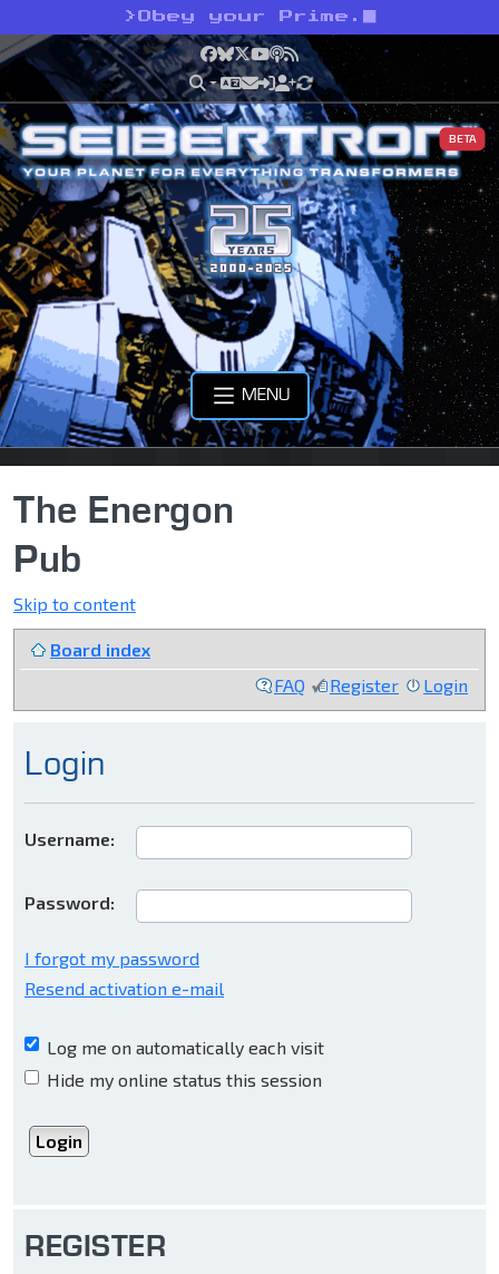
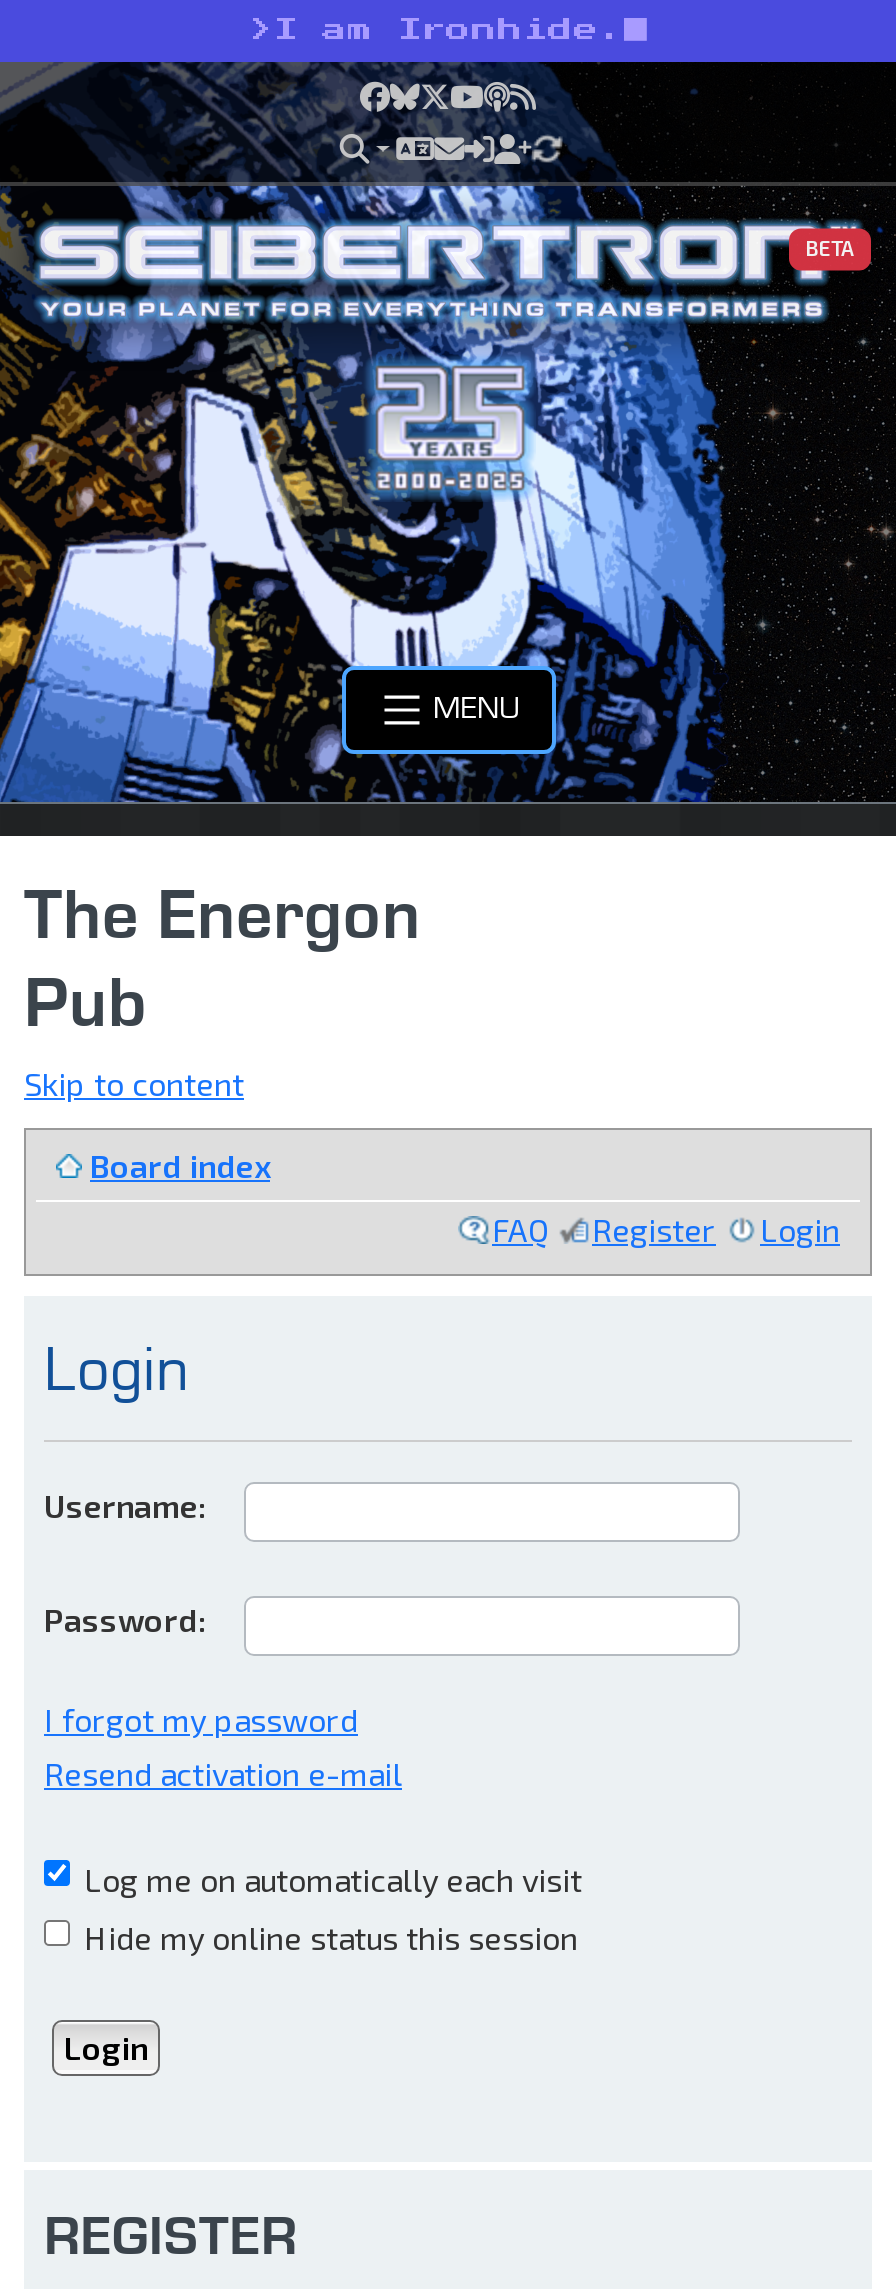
[124,10,363,23] > Obey your Prime. -> [250,18,624,42] > I am Ironhide.

